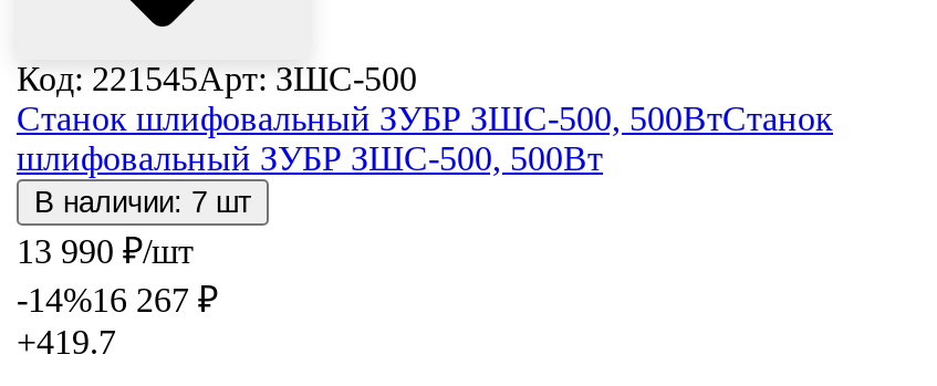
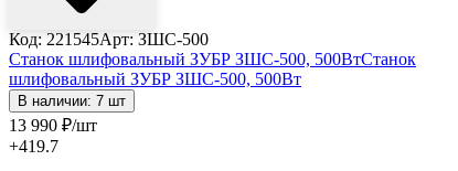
[17,281,218,319] -14%16 267 ₽ -> none

